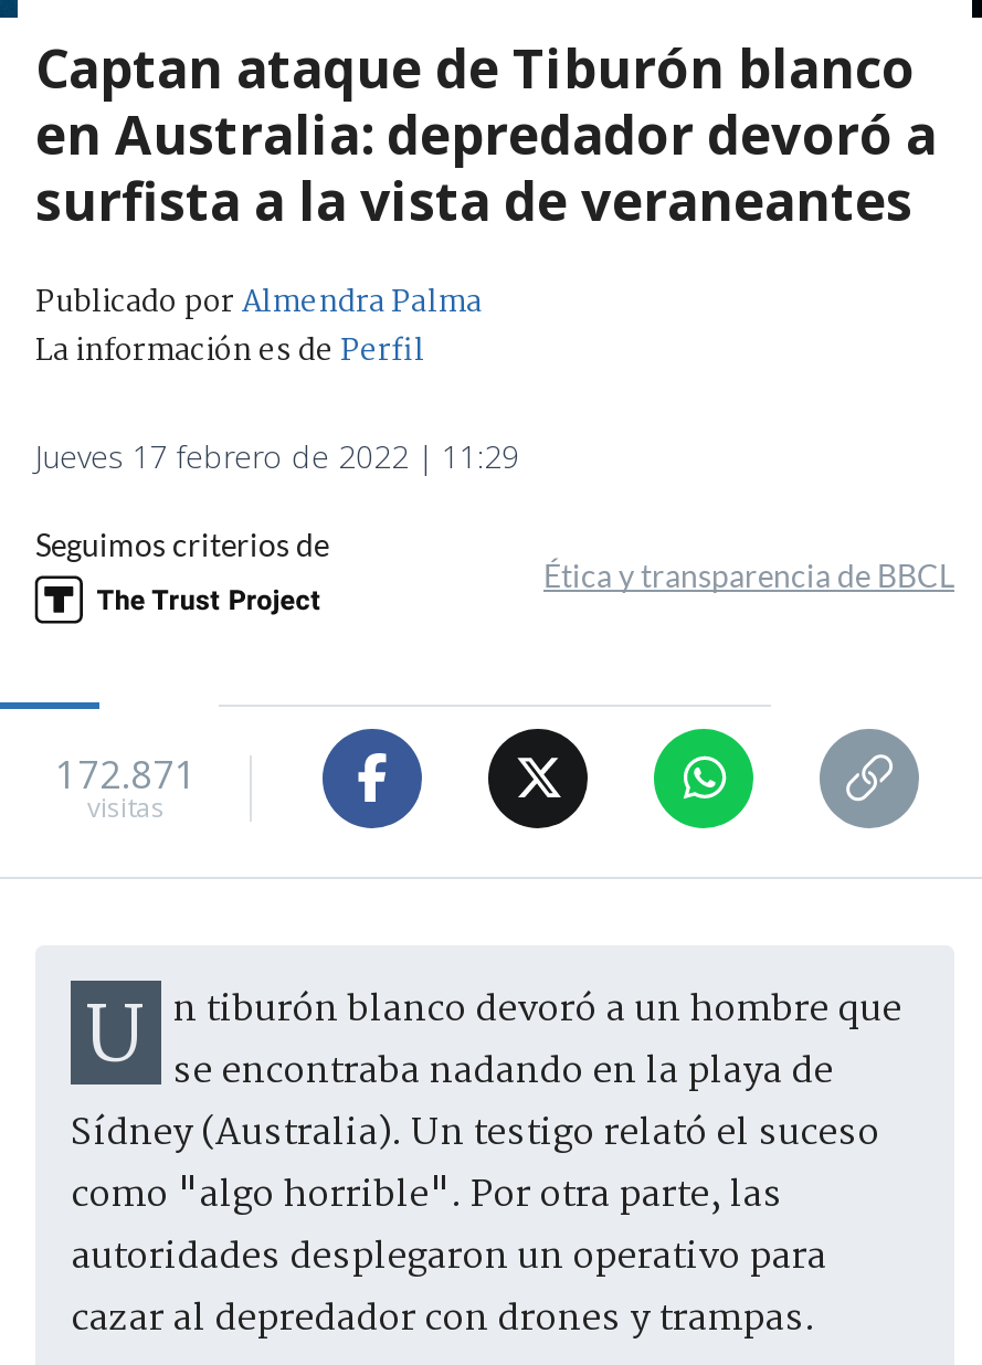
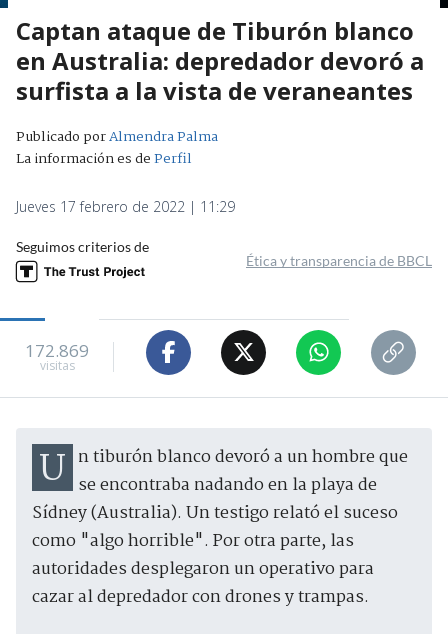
[55,749,197,800] 172.871 -> [25,339,89,362] 172.869

